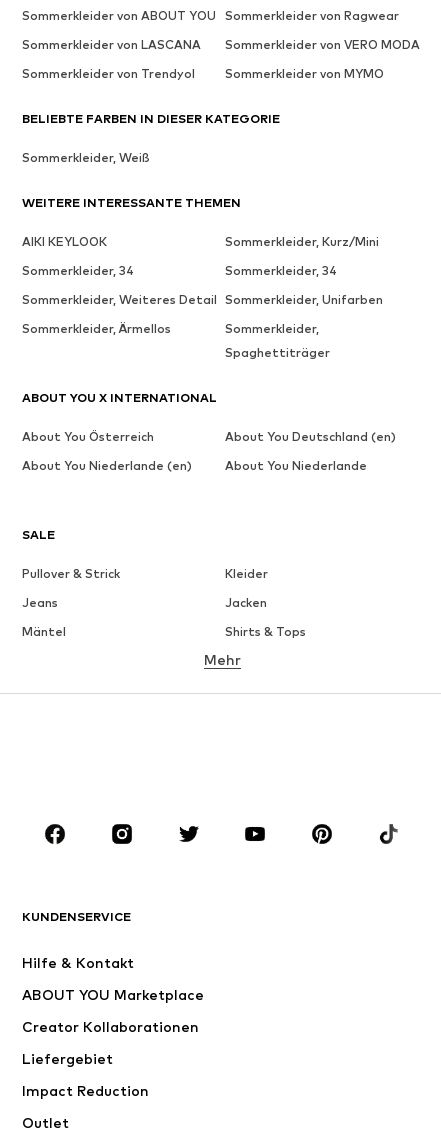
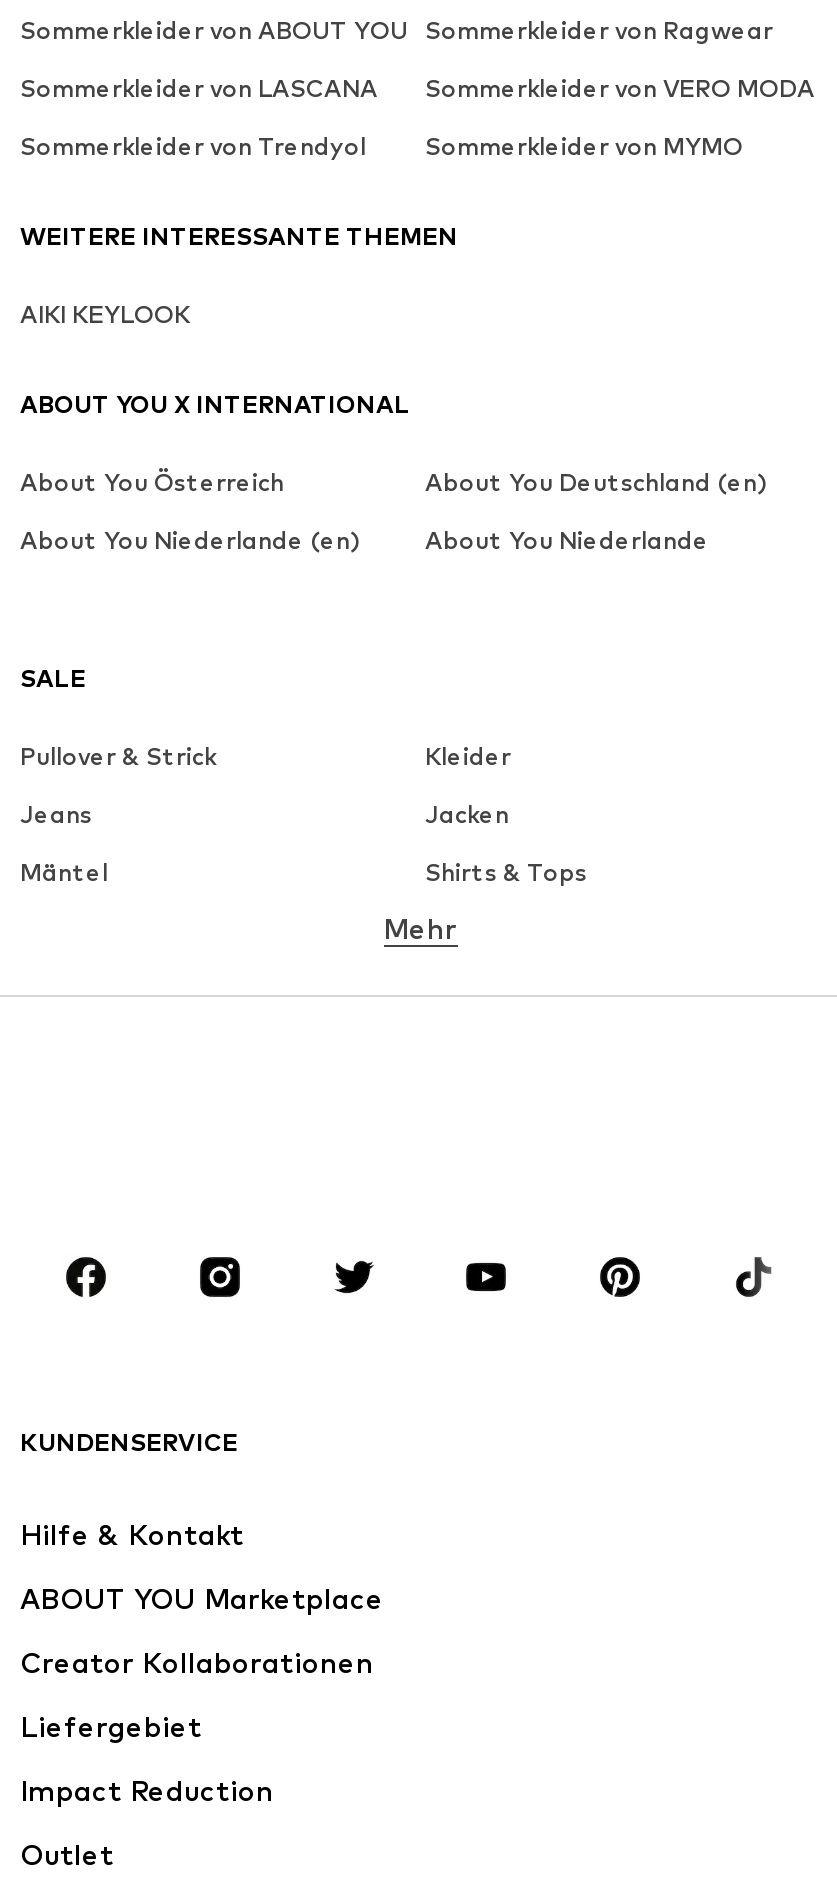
[22,111,280,165] BELIEBTE FARBEN IN DIESER KATEGORIE | Sommerkleider, Weiß -> none
[22,234,382,360] Sommerkleider, Kurz/Mini | Sommerkleider, 34 | Sommerkleider, 34 | Sommerkleider, Weiteres Detail Sommerkleider, Unifarben | Sommerkleider, Ärmellos | Sommerkleider, | Spaghettiträger -> none

